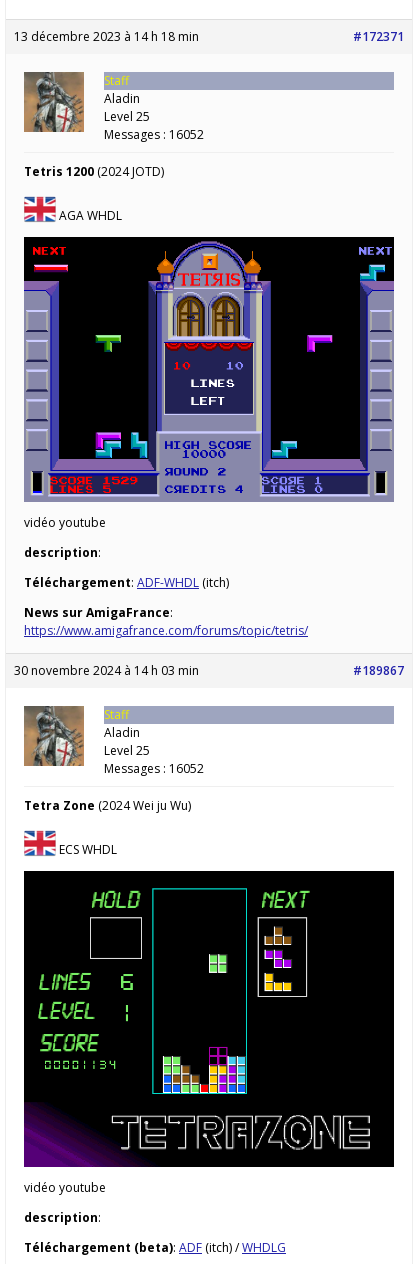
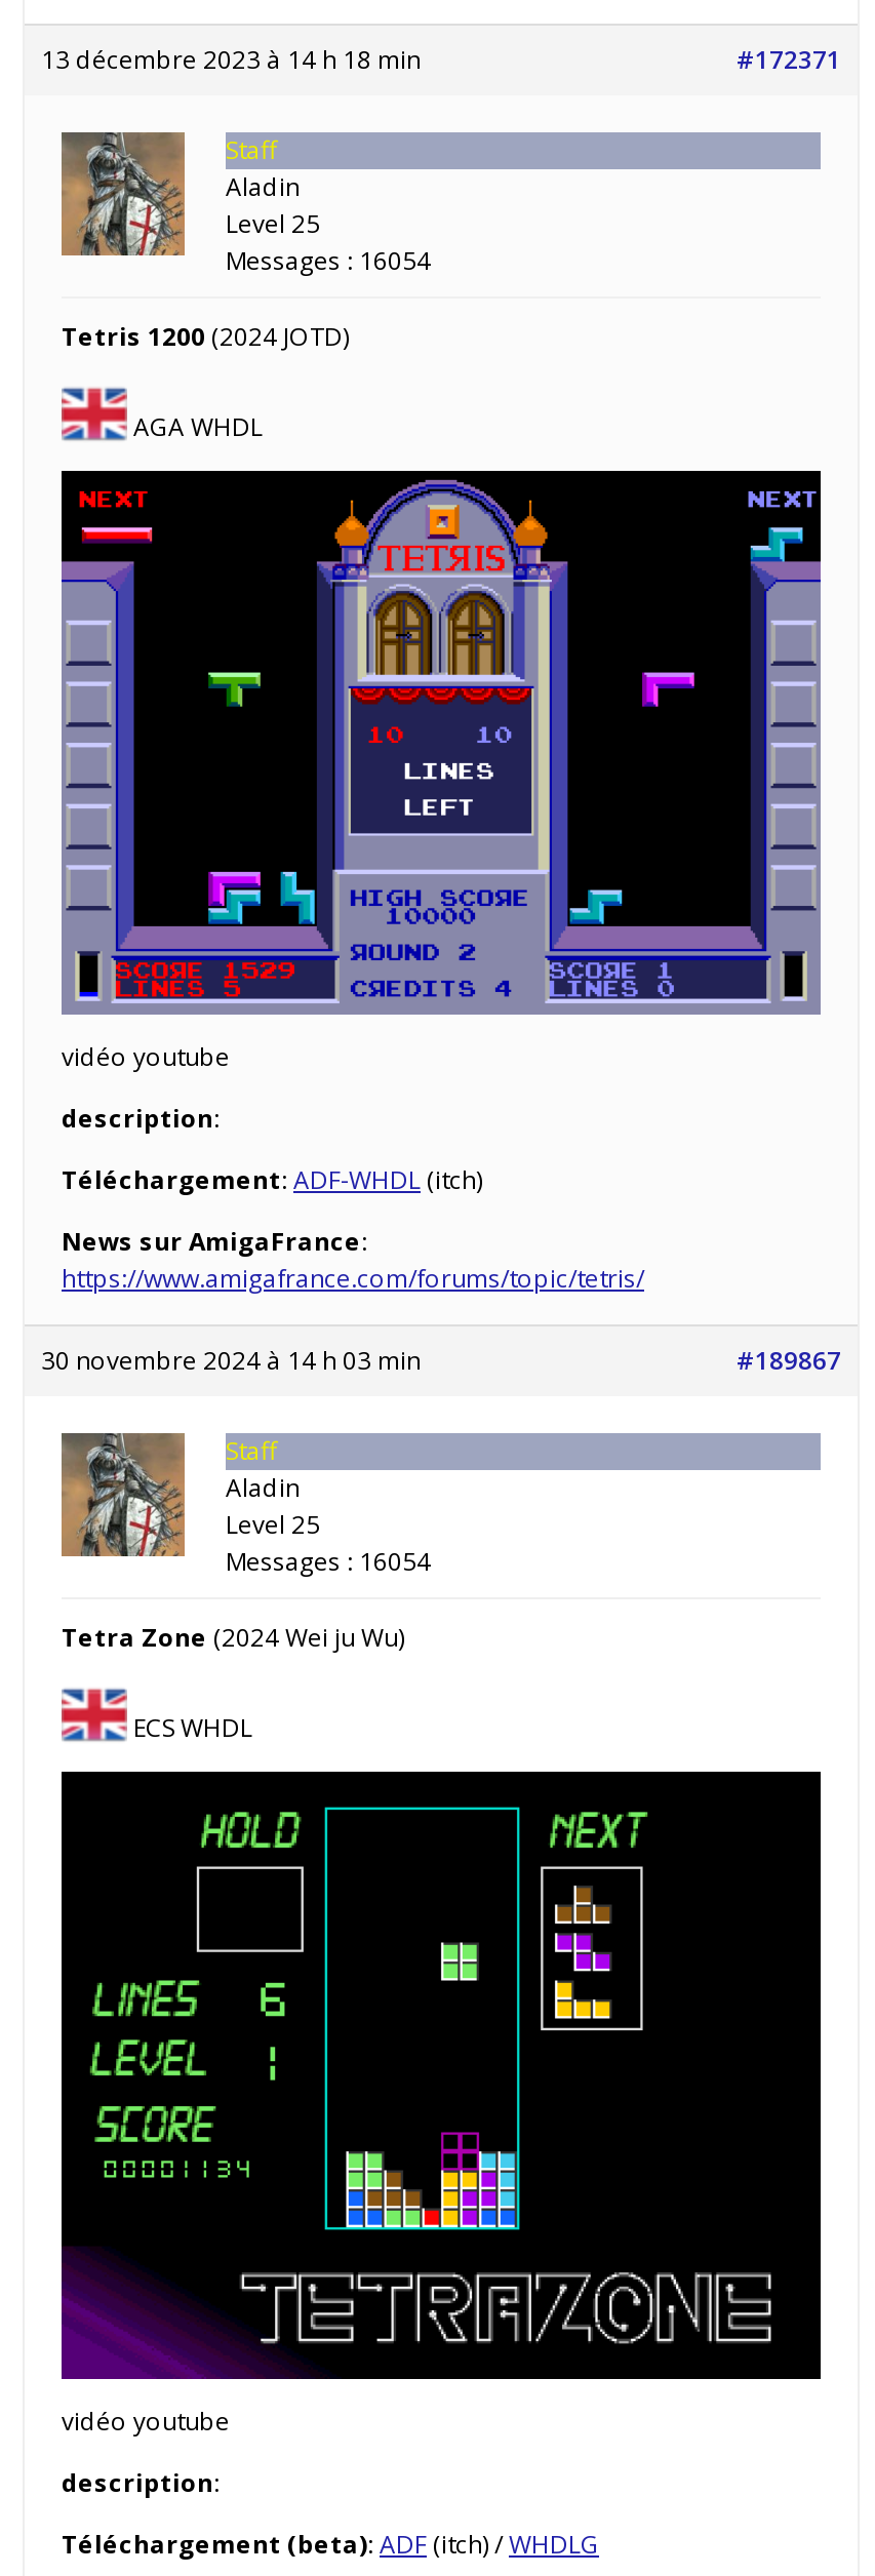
[104,126,204,143] Messages : 16052 -> [226,244,431,278] Messages : 16054
[104,759,204,776] Messages : 16052 -> [226,1543,431,1578] Messages : 16054

